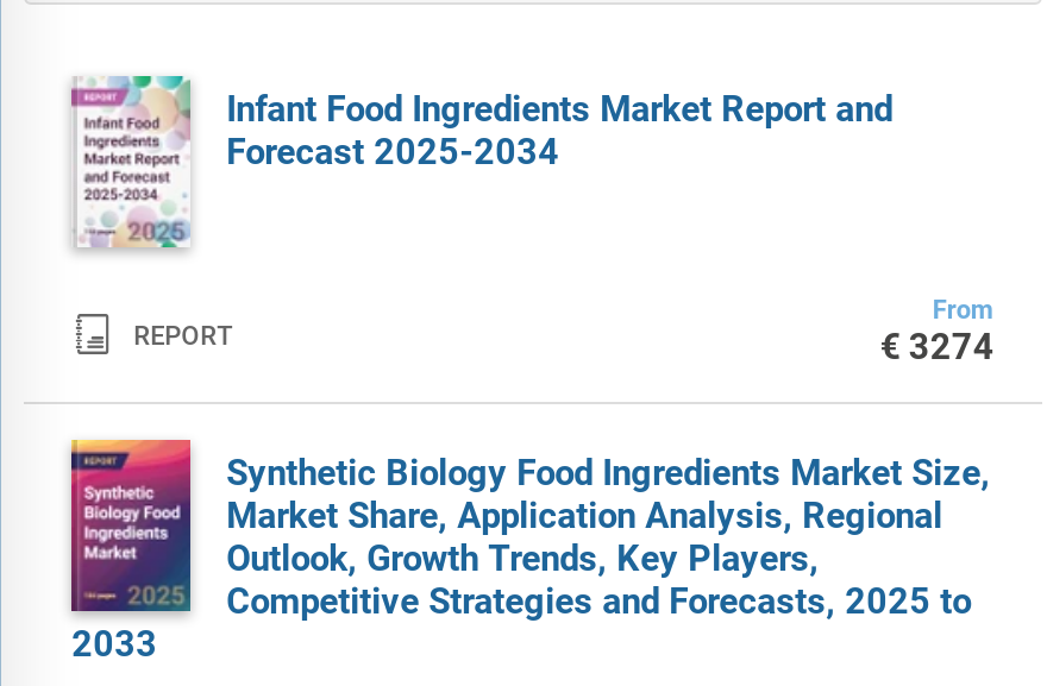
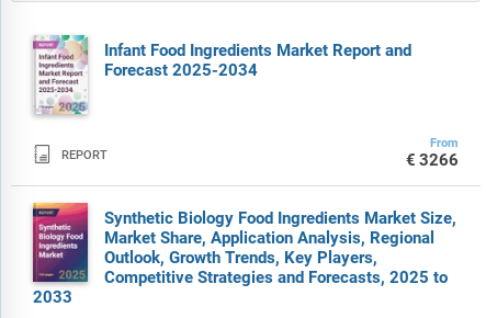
[909,326,994,369] €3274 -> [419,150,458,170] €3266

